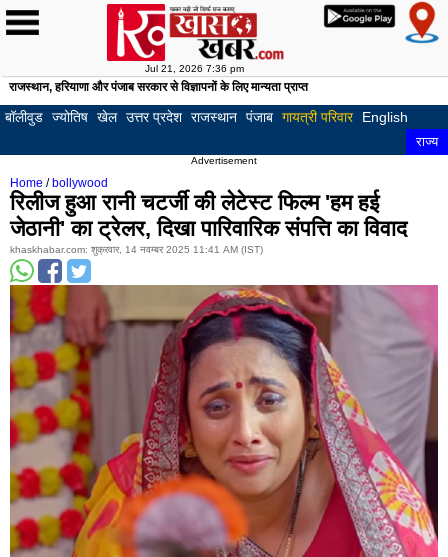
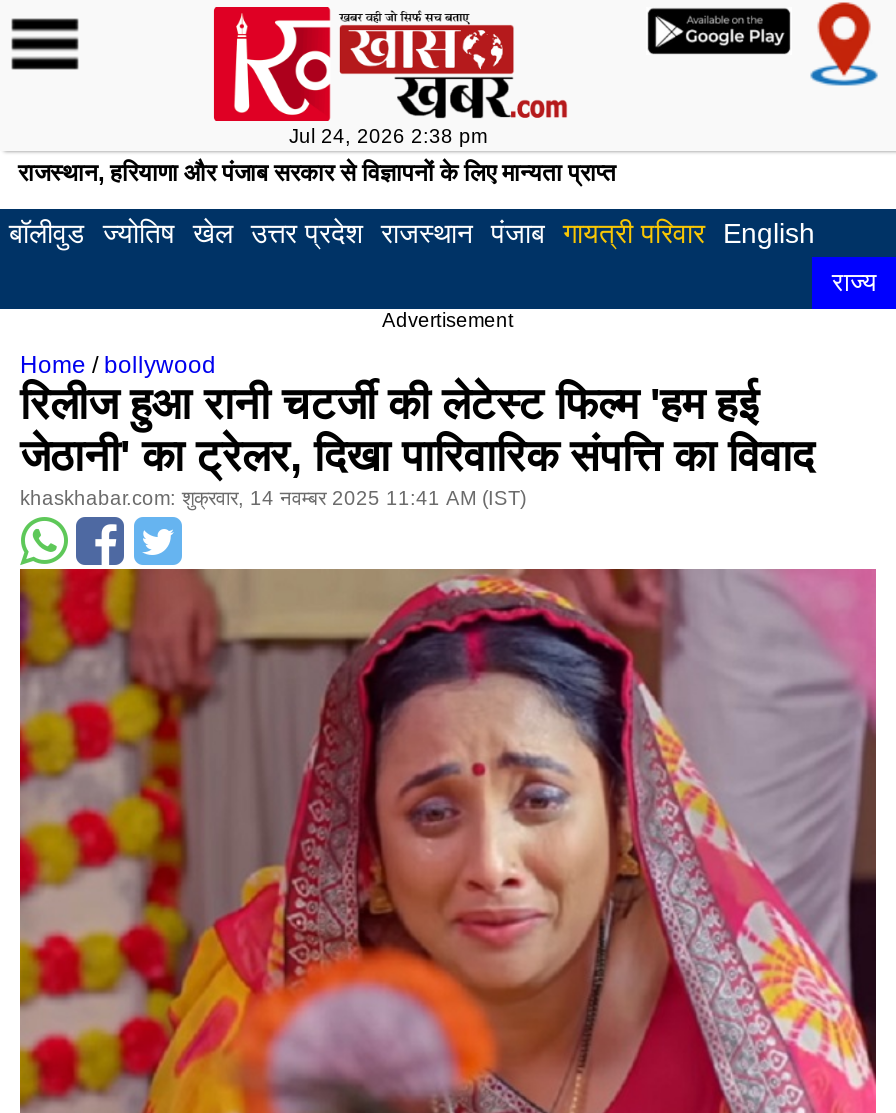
[144,63,243,74] Jul 21, 2026 7:36 pm -> [289,125,487,147] Jul 24, 2026 2:38 pm

